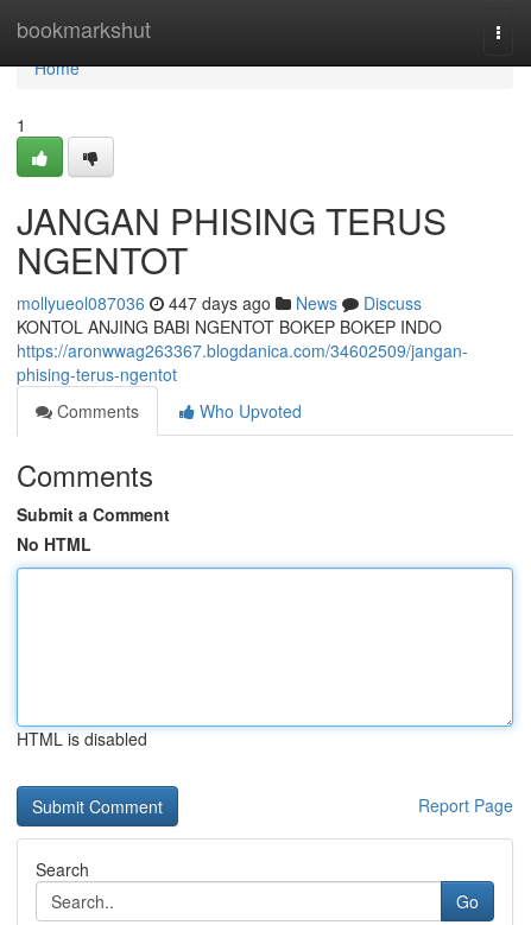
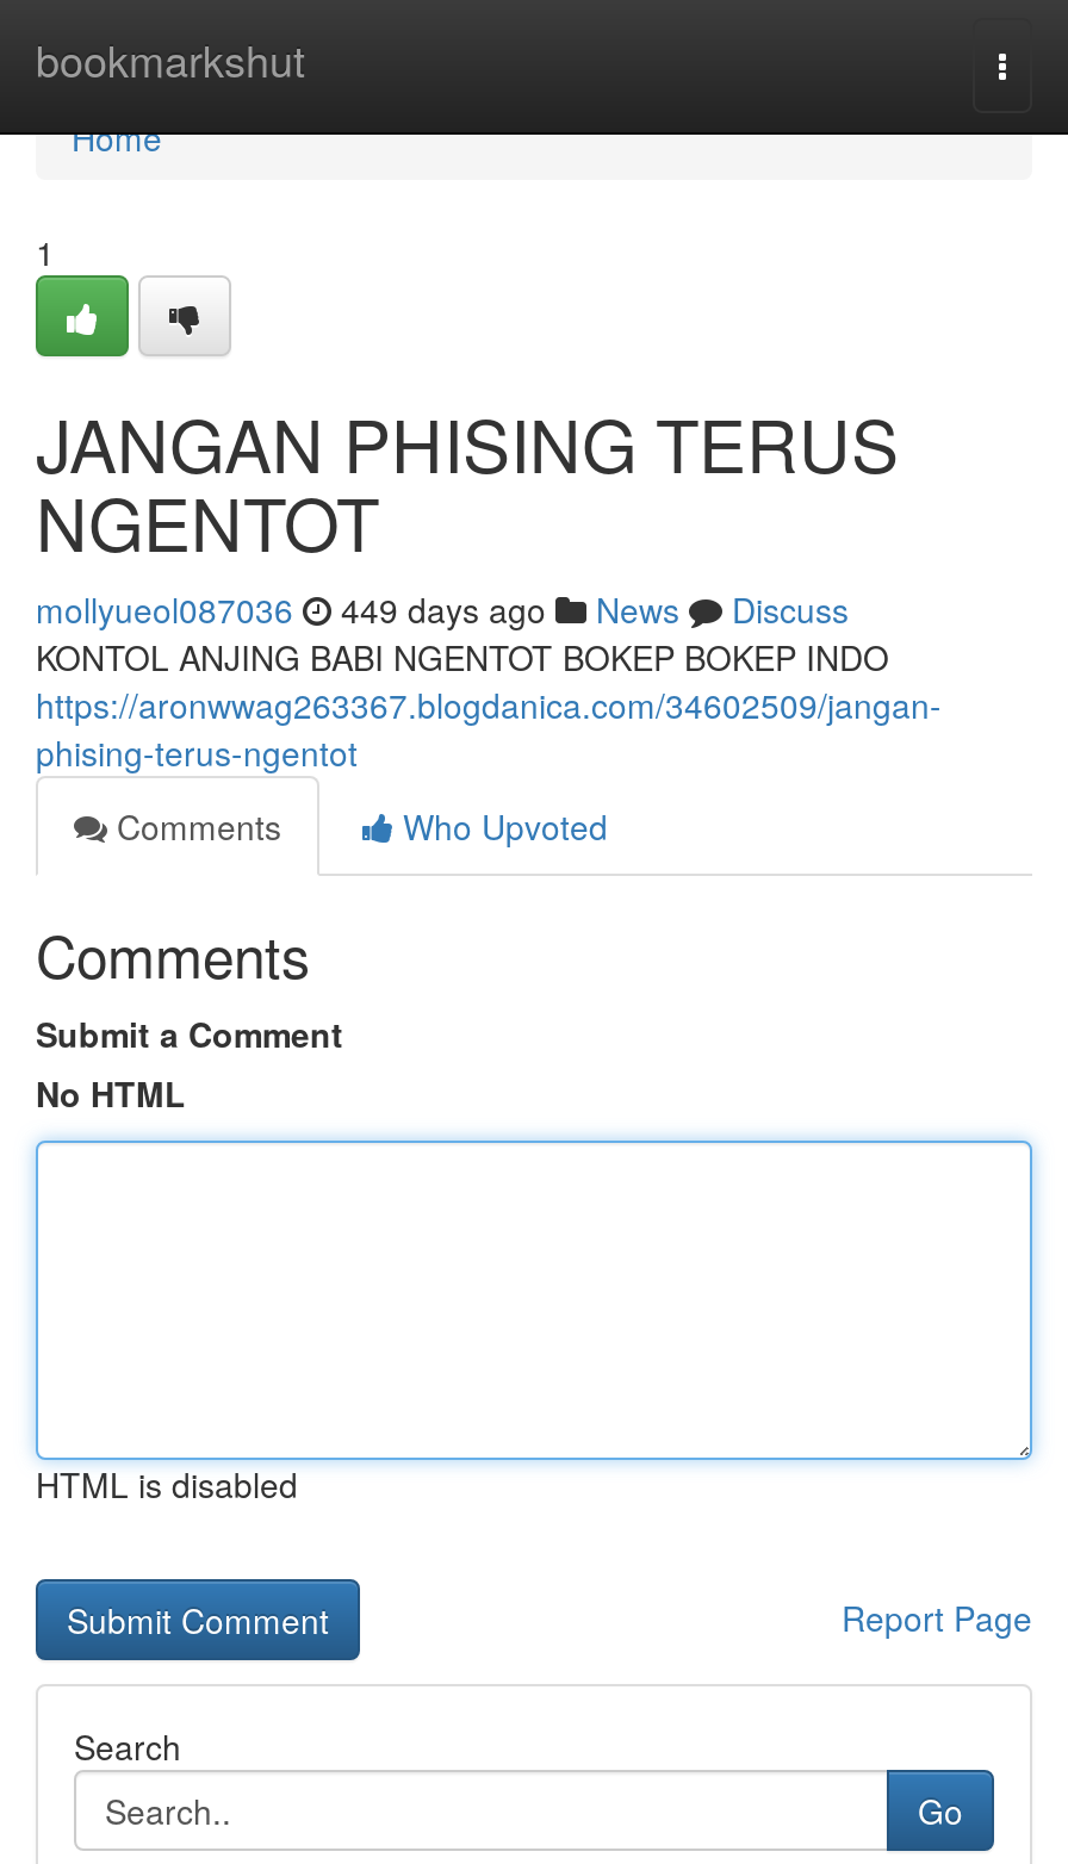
[17,291,422,315] mollyueol087036 447 days ago News Discuss -> [36,585,849,633] mollyueol087036 449 days ago News Discuss

